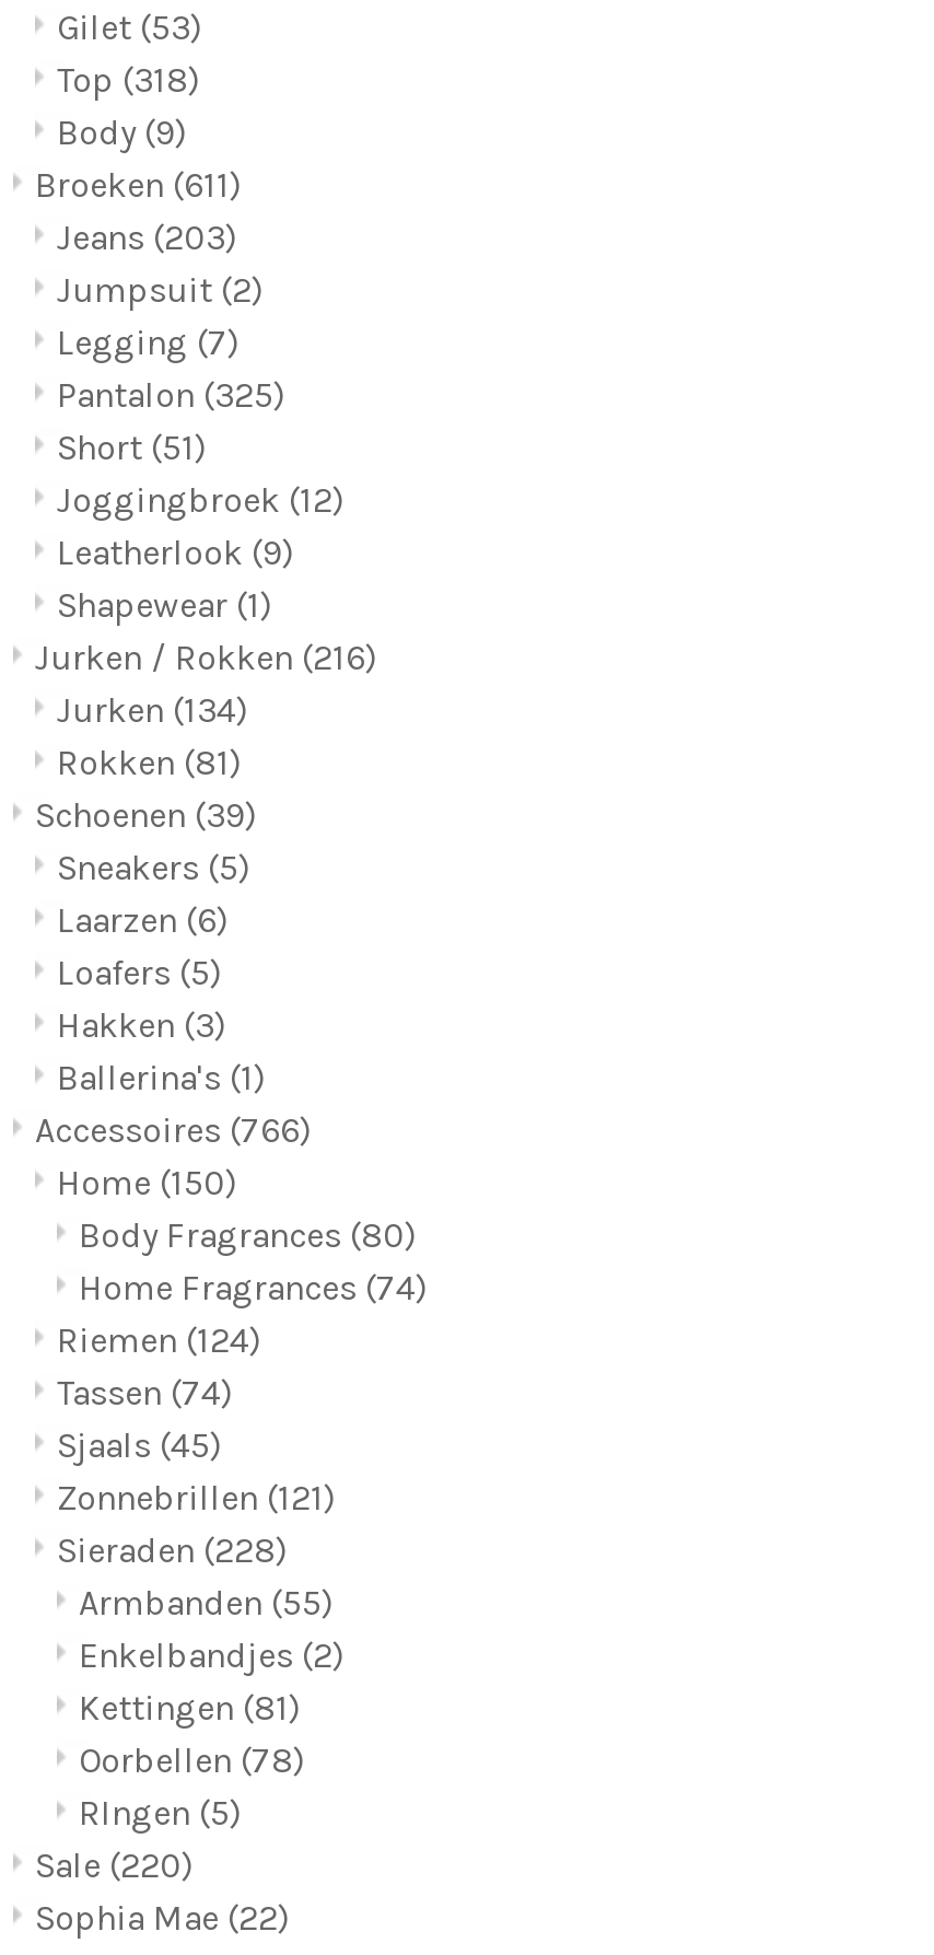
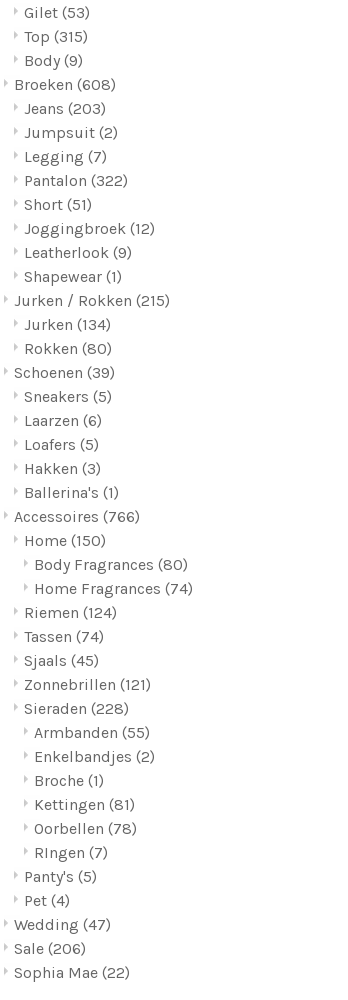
[57,59,199,101] Top (318) -> [24,27,88,46] Top (315)
[35,164,241,206] Broeken (611) -> [14,75,116,94] Broeken (608)
[57,374,284,416] Pantalon (325) -> [24,171,128,190] Pantalon (322)
[35,637,376,678] Jurken / Rokken (216) -> [14,291,170,310] Jurken / Rokken (215)
[57,742,241,783] Rokken (81) -> [24,339,112,358] Rokken (80)
none -> [34,771,104,790] Broche (1)
[35,1792,241,1886] RIngen (5) | Sale (220) -> [14,843,111,958] RIngen (7) | Panty's (5) | Pet (4) | Wedding (47) | Sale (206)

